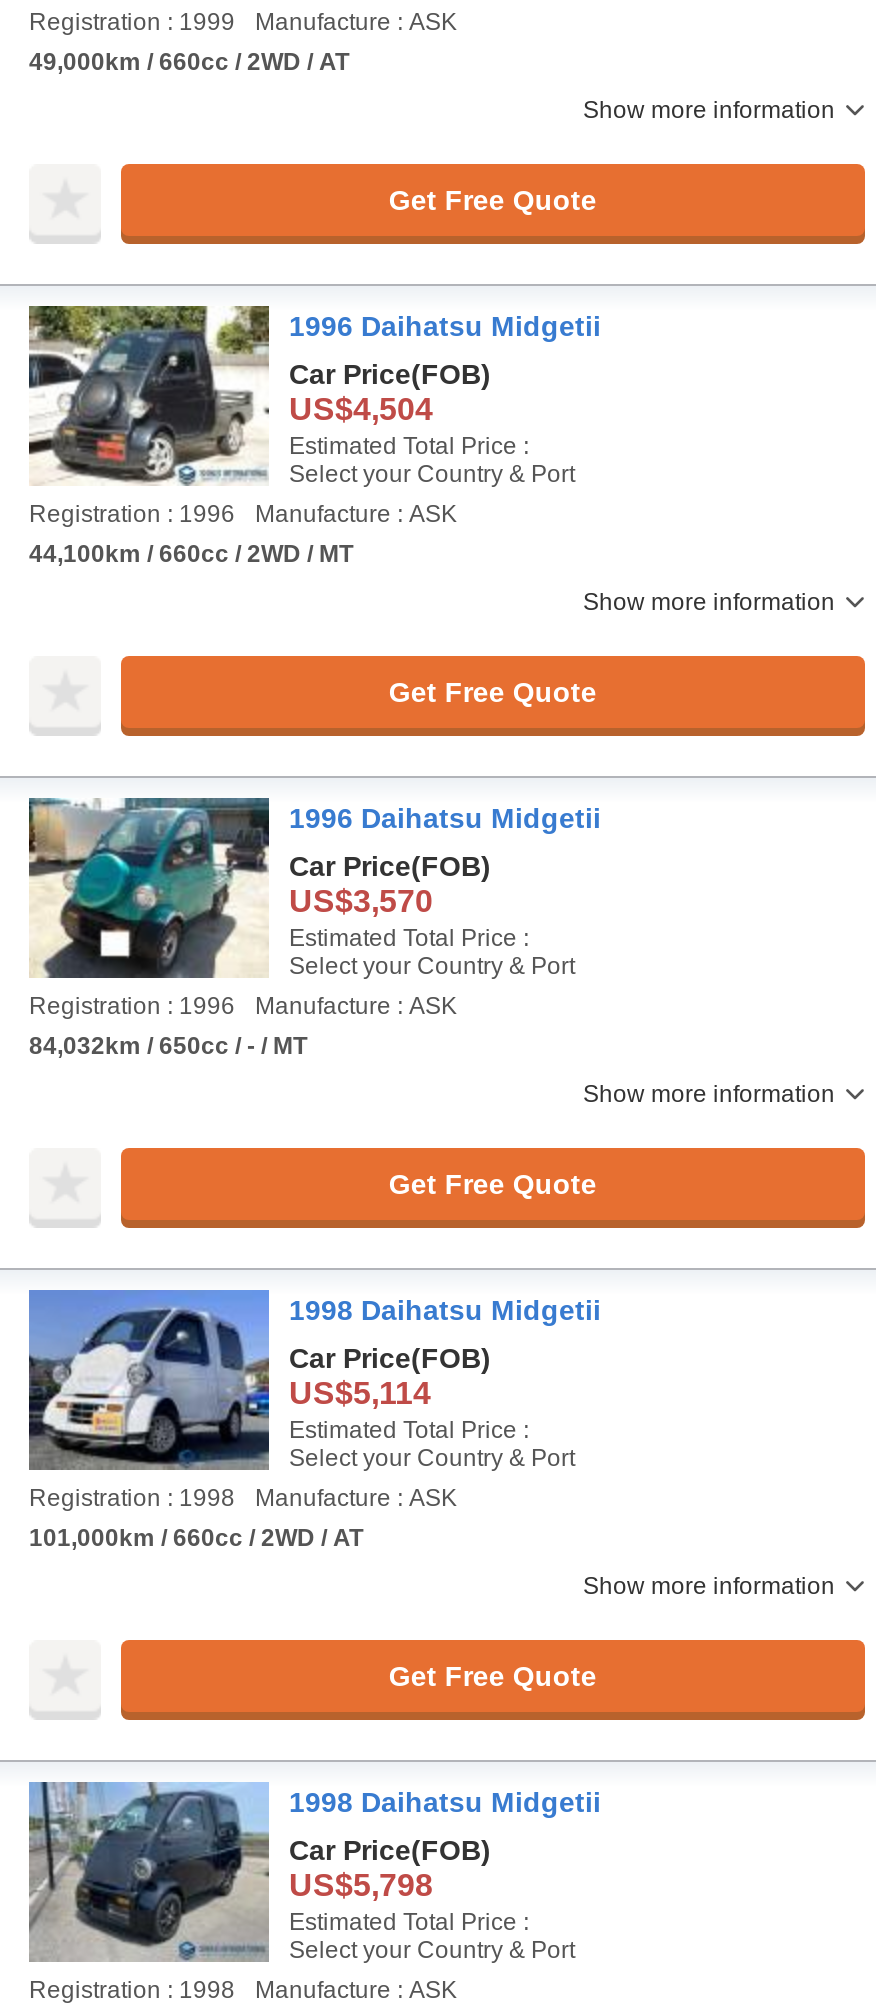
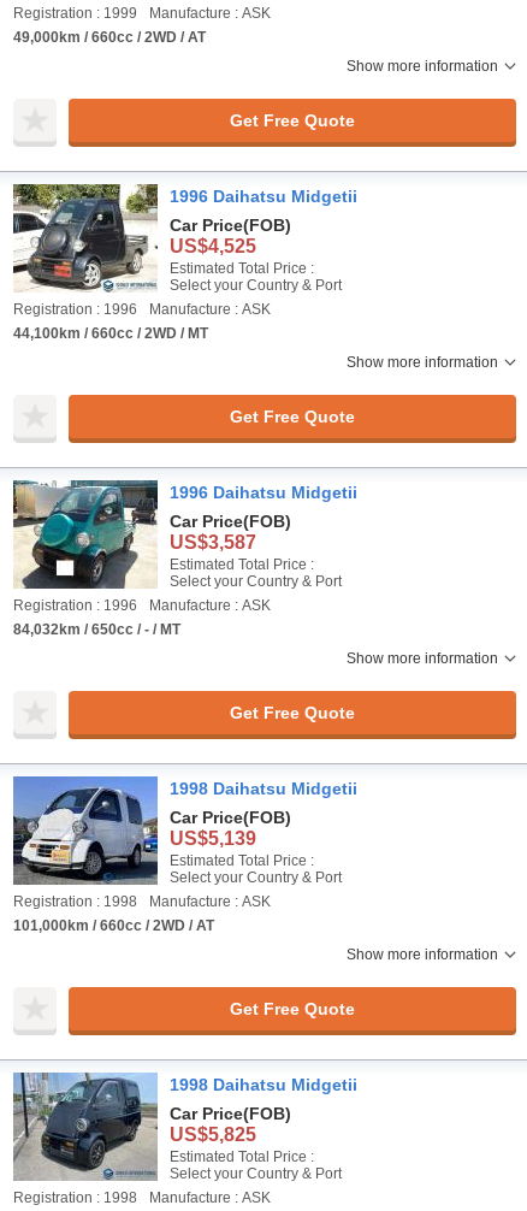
[289,392,433,426] US$4,504 -> [170,236,256,256] US$4,525
[289,884,433,918] US$3,570 -> [170,532,256,553] US$3,587
[289,1376,431,1410] US$5,114 -> [170,828,256,849] US$5,139
[289,1868,433,1902] US$5,798 -> [170,1124,256,1145] US$5,825

